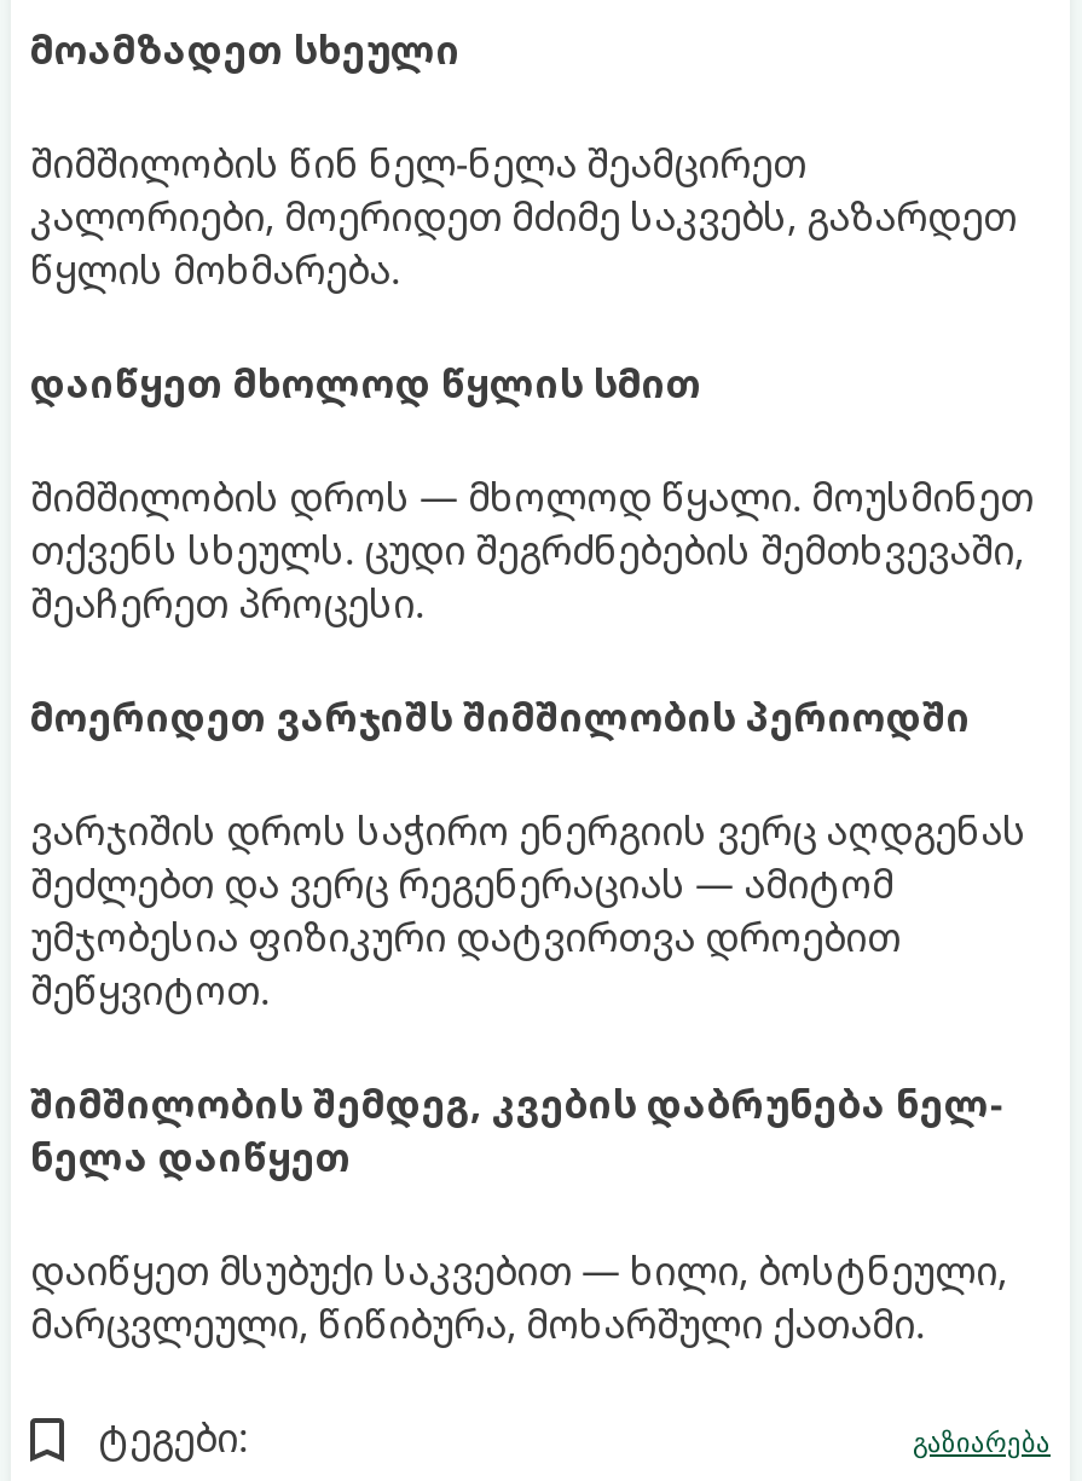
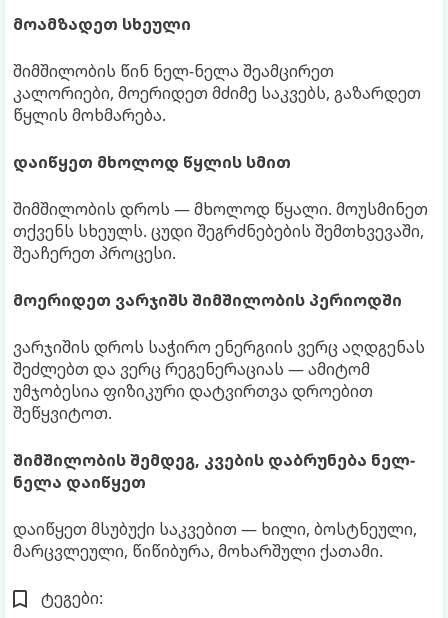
[913,1427,1051,1456] გაზიარება -> none

